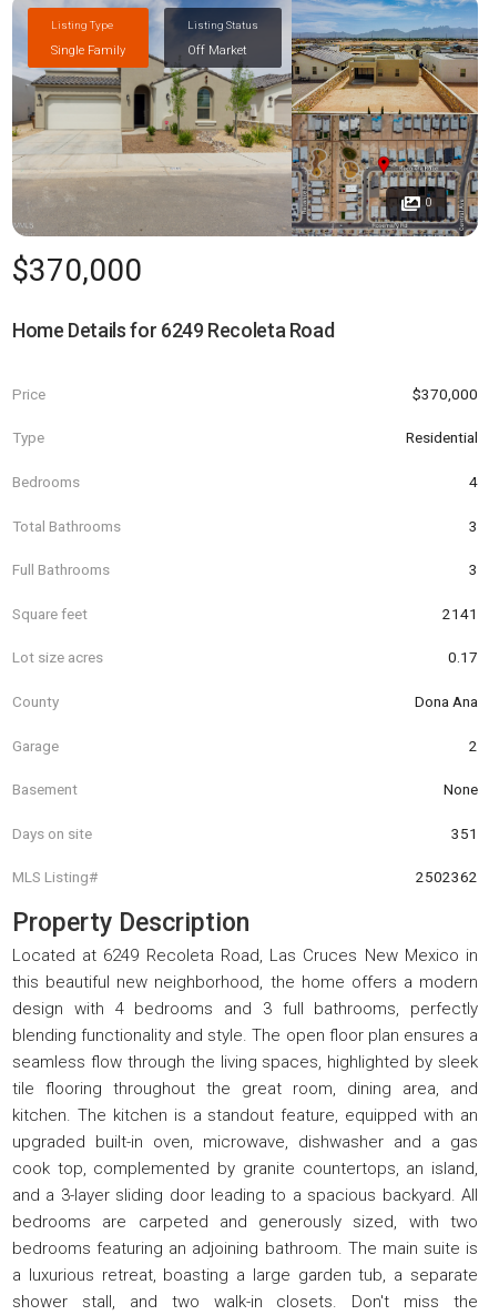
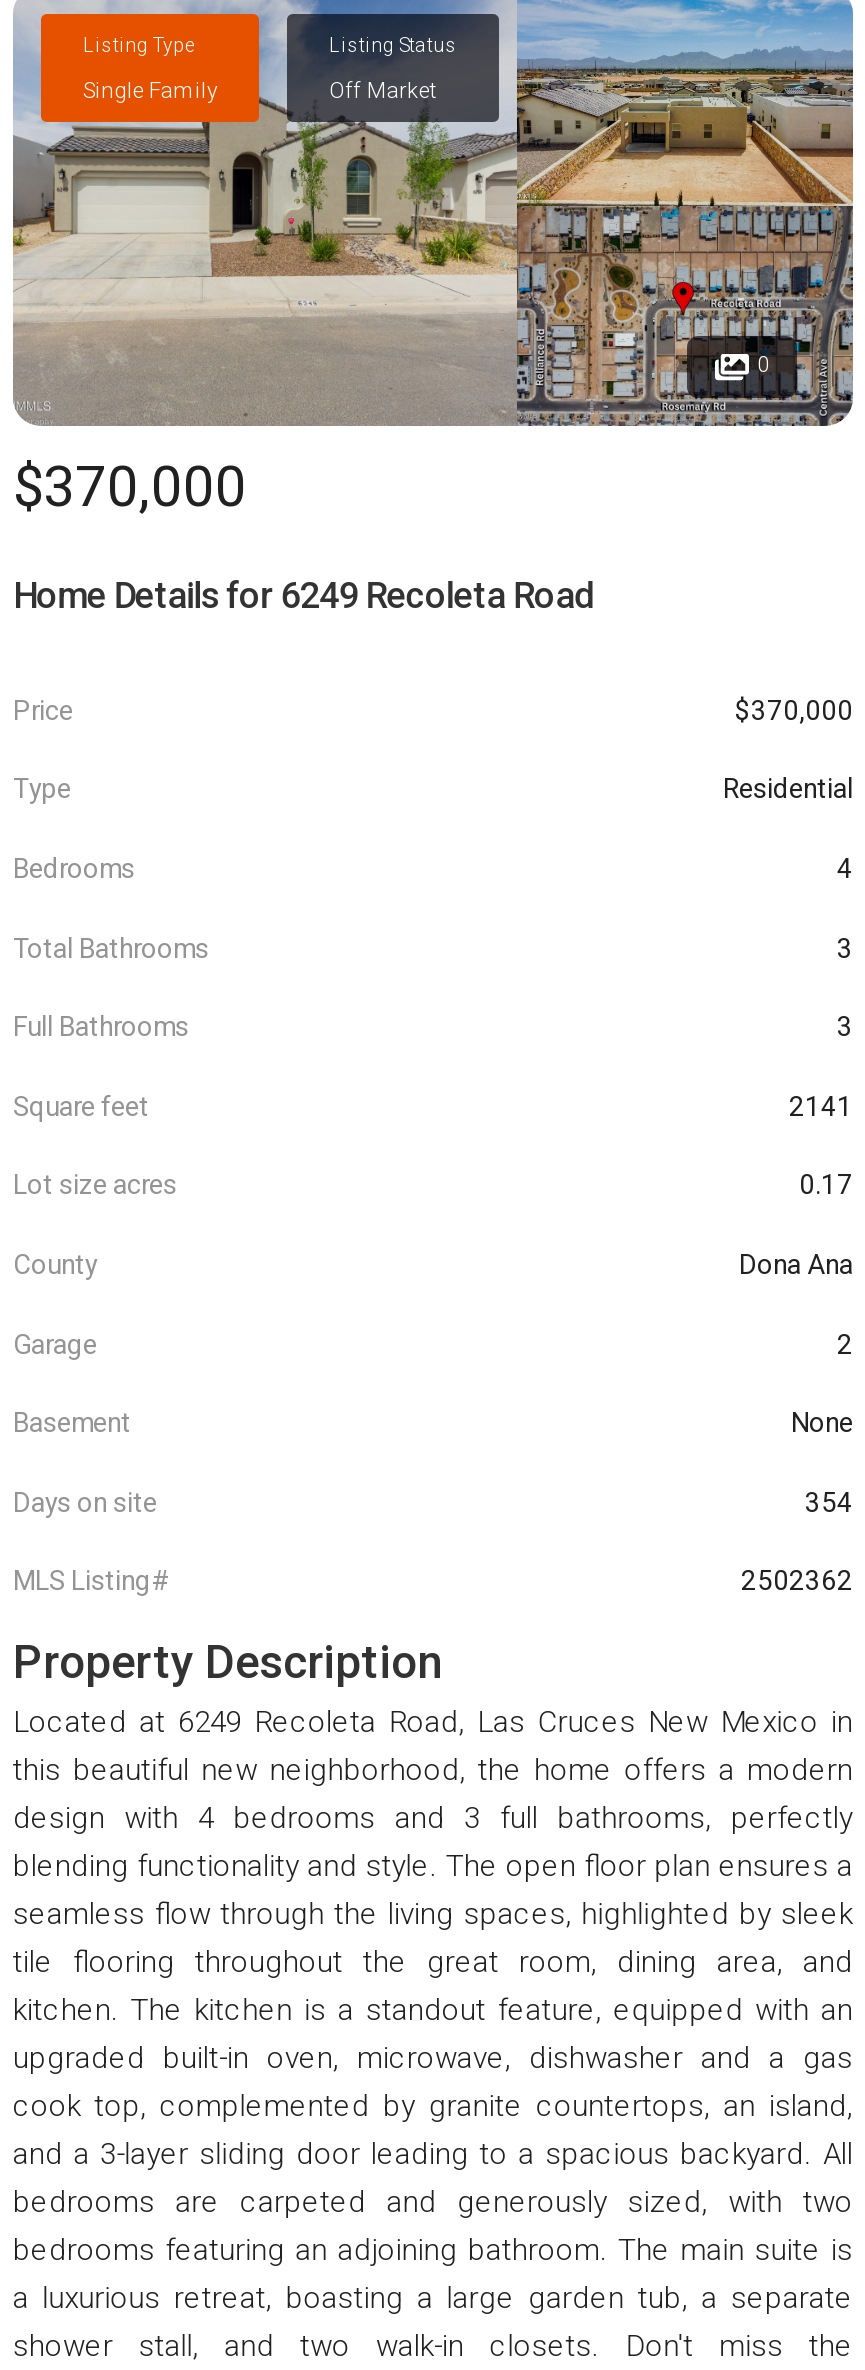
[451,824,478,842] 351 -> [805,1485,853,1517] 354

